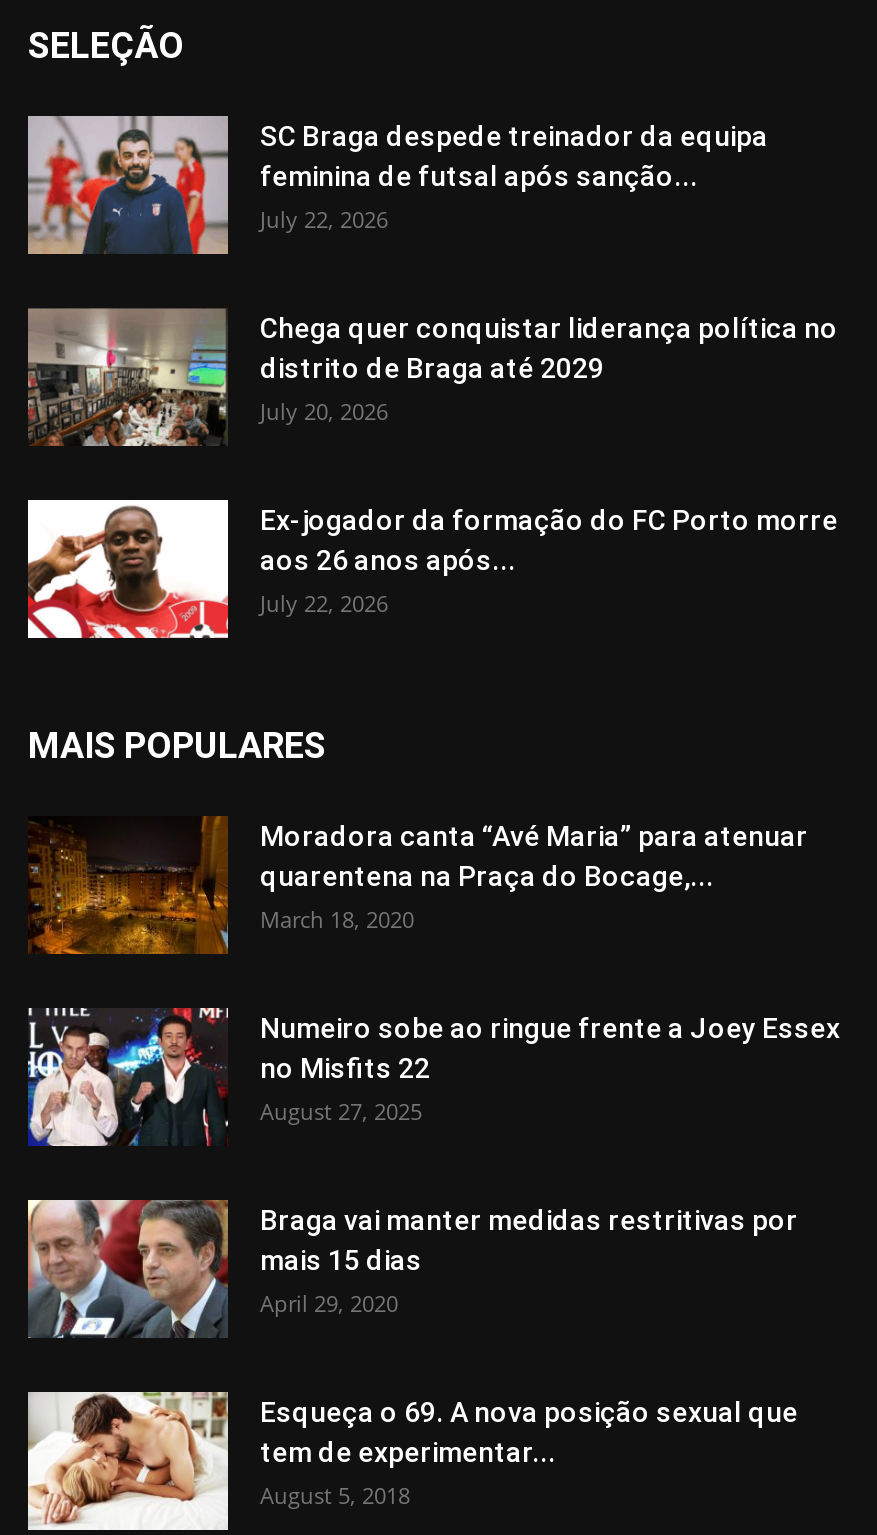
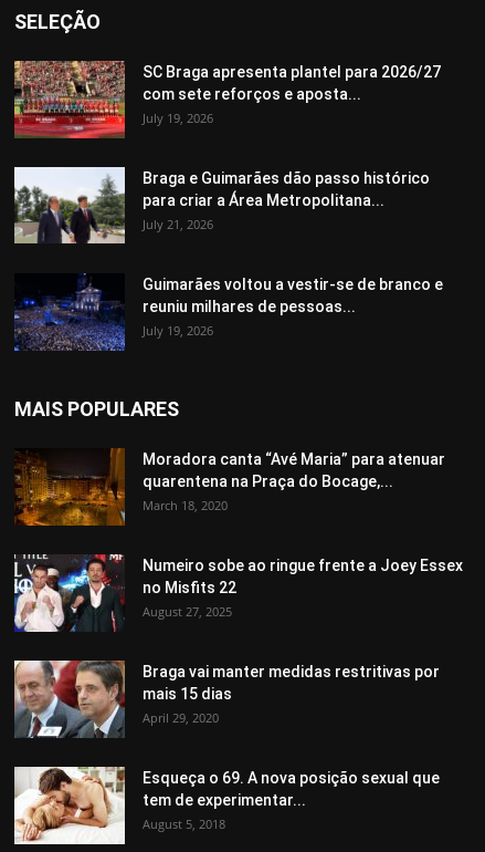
[26,115,768,255] [image] | SC Braga despede treinador da equipa | feminina de futsal após sanção... | July 22, 2026 -> [13,61,441,139] [image] | SC Braga apresenta plantel para 2026/27 | com sete reforços e aposta... | July 19, 2026
[28,307,838,447] [image] | Chega quer conquistar liderança política no | distrito de Braga até 2029 | July 20, 2026 -> [13,166,430,245] [image] | Braga e Guimarães dão passo histórico | para criar a Área Metropolitana... | July 21, 2026
[26,497,838,641] [image] | Ex-jogador da formação do FC Porto morre | aos 26 anos após... | July 22, 2026 -> [13,273,443,352] [image] | Guimarães voltou a vestir-se de branco e | reuniu milhares de pessoas... | July 19, 2026

